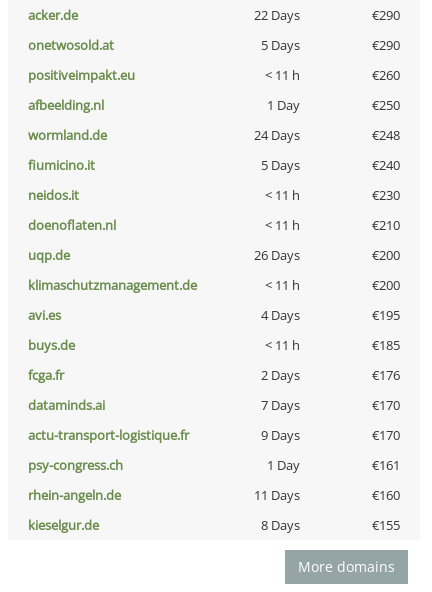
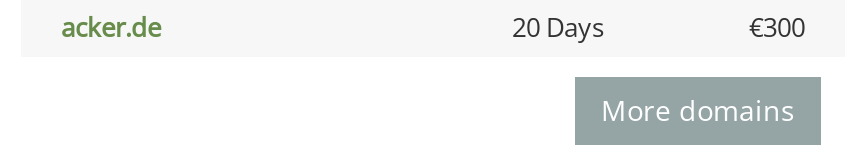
[28,6,400,534] 22 Days | €290 | onetwosold.at | 5 Days | €290 | positiveimpakt.eu | < 11 h | €260 | afbeelding.nl | 1 Day | €250 | wormland.de | 24 Days | €248 | fiumicino.it | 5 Days | €240 | neidos.it | < 11 h | €230 | doenoflaten.nl | < 11 h | €210 | uqp.de | 26 Days | €200 | klimaschutzmanagement.de | < 11 h | €200 | avi.es | 4 Days | €195 | buys.de | < 11 h | €185 | fcga.fr | 2 Days | €176 | dataminds.ai | 7 Days | €170 | actu-transport-logistique.fr | 9 Days | €170 | psy-congress.ch | 1 Day | €161 | rhein-angeln.de | 11 Days | €160 | kieselgur.de | 8 Days | €155 -> [512,9,805,45] 20 Days | €300

